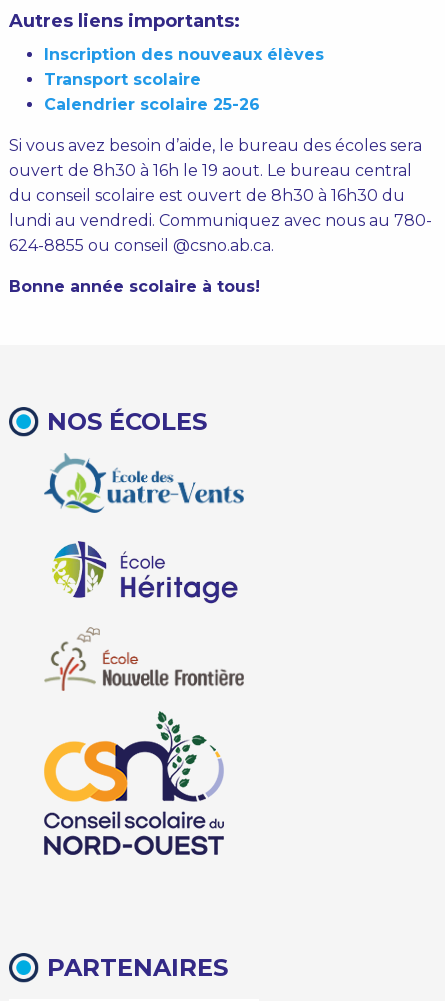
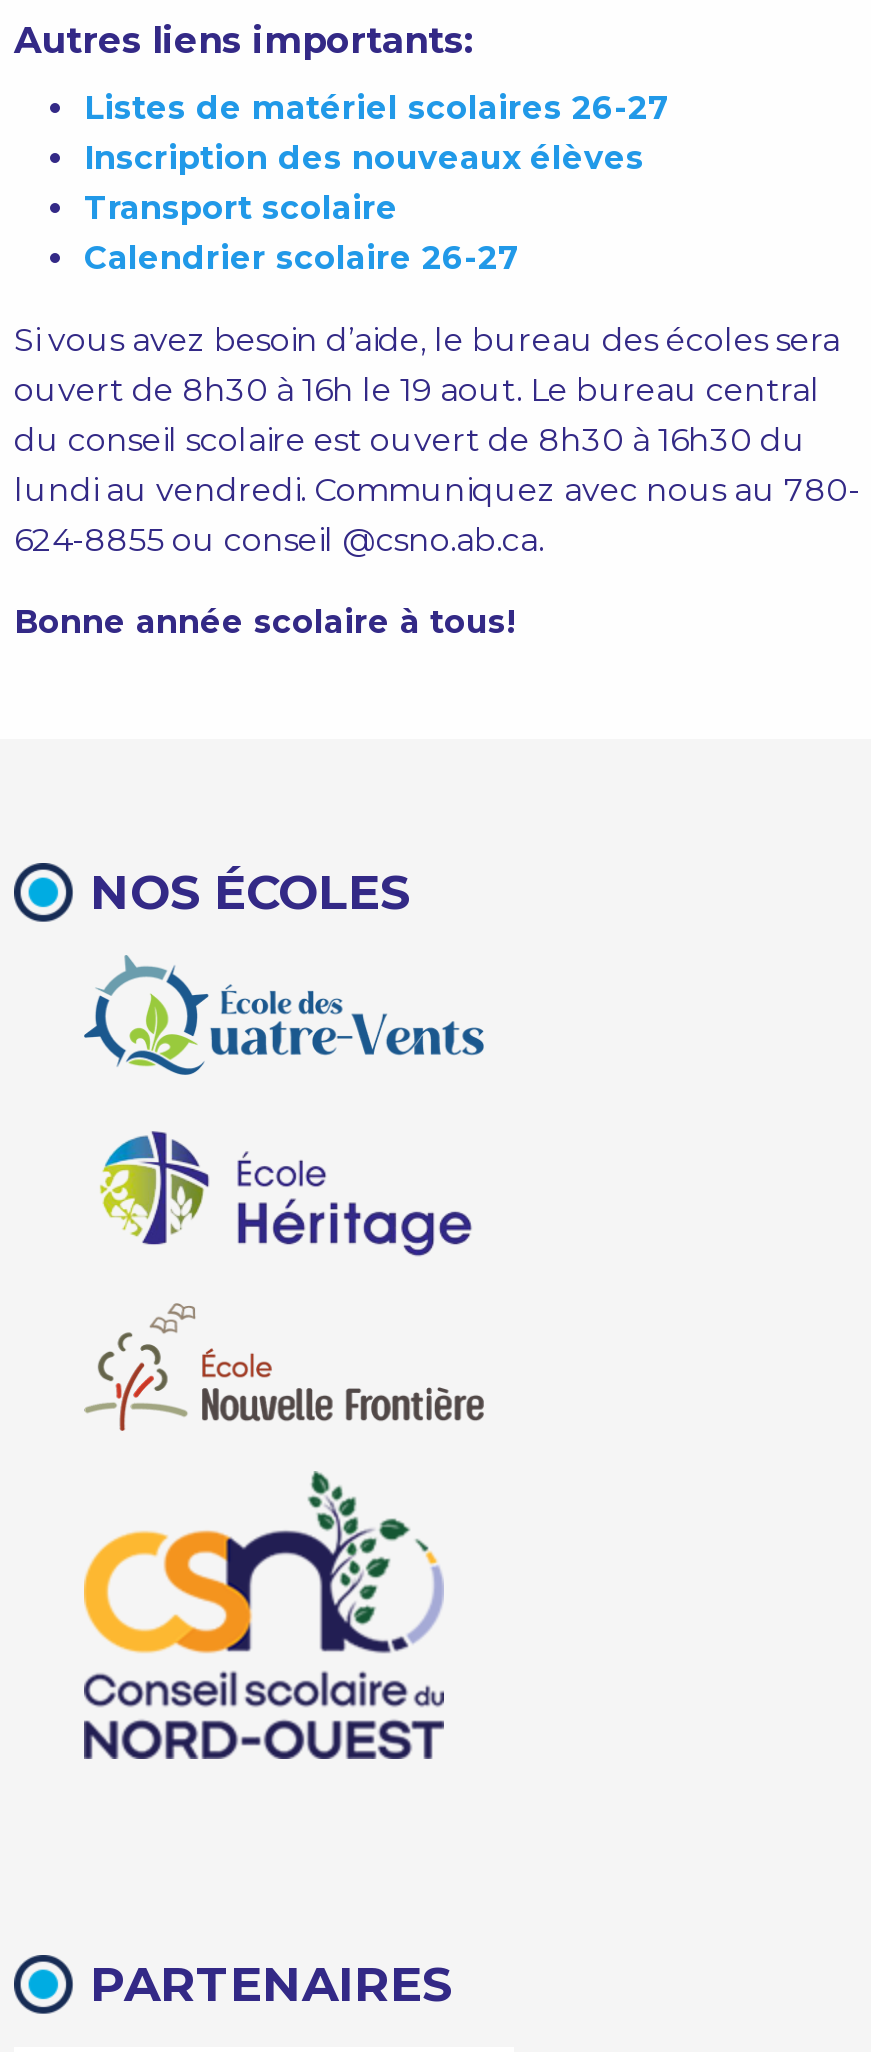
none -> [84,89,670,127] Listes de matériel scolaires 26-27
[44,95,260,114] Calendrier scolaire 25-26 -> [84,239,520,277] Calendrier scolaire 26-27

